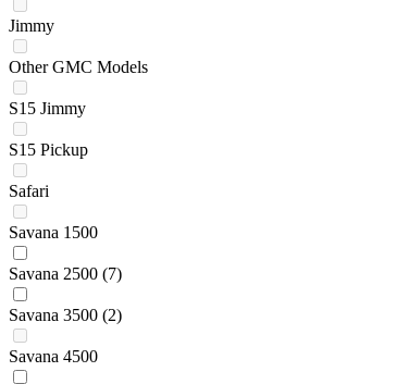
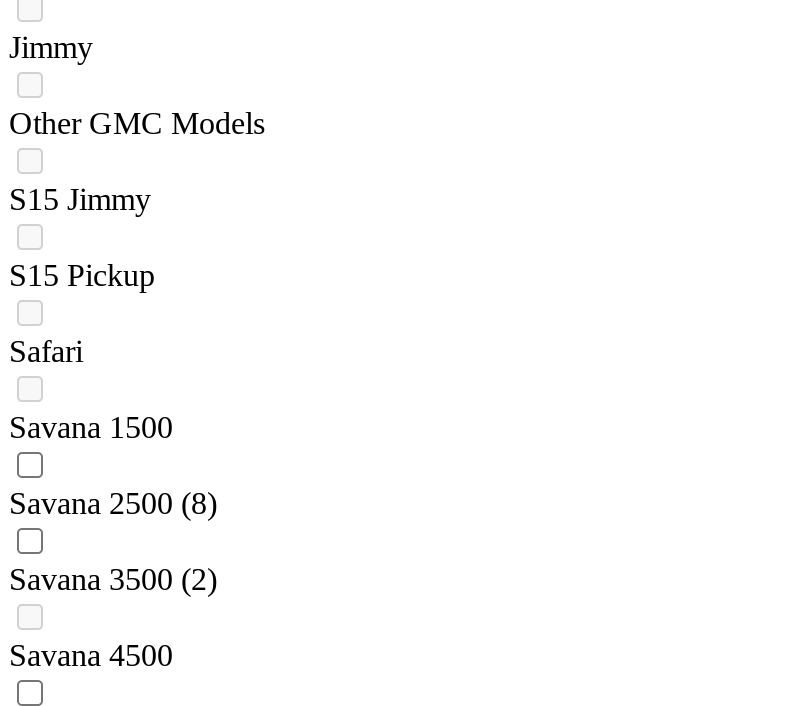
[9,265,122,283] Savana 2500 (7) -> [9,487,217,521] Savana 2500 (8)

